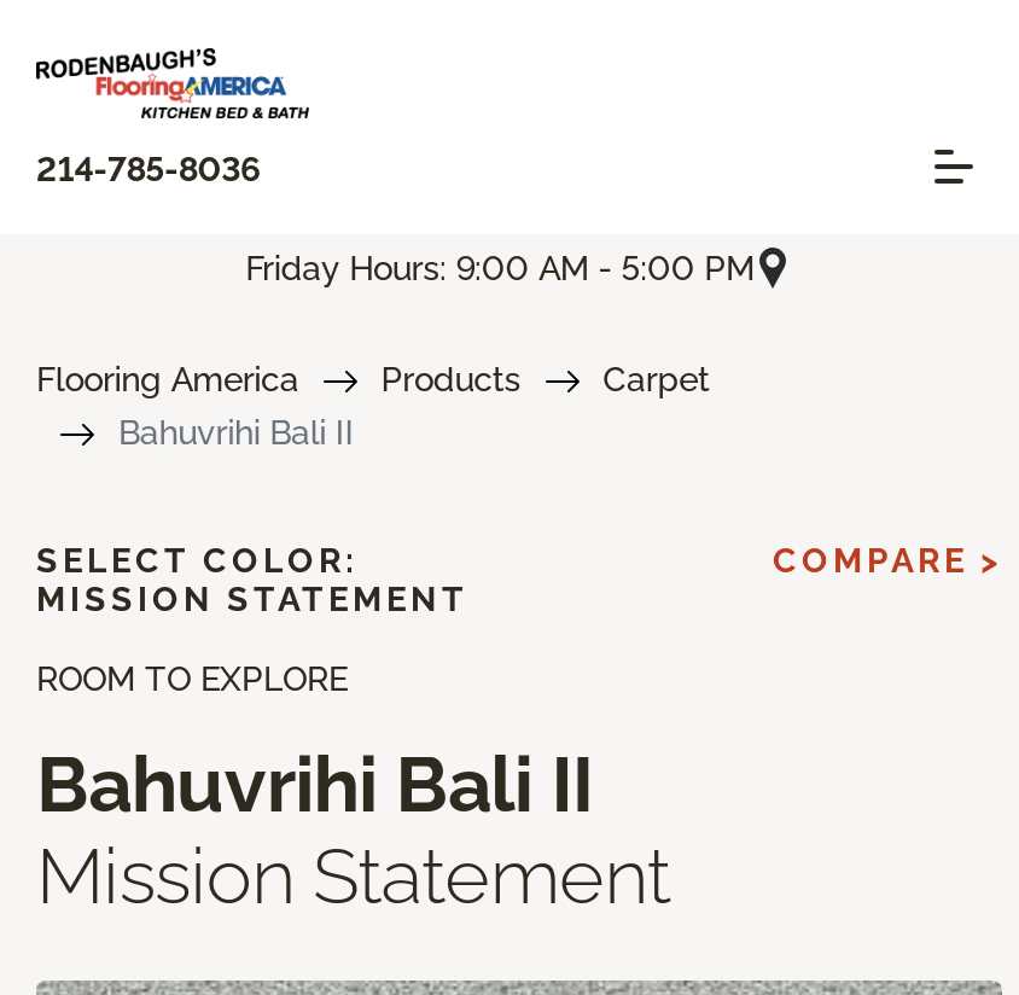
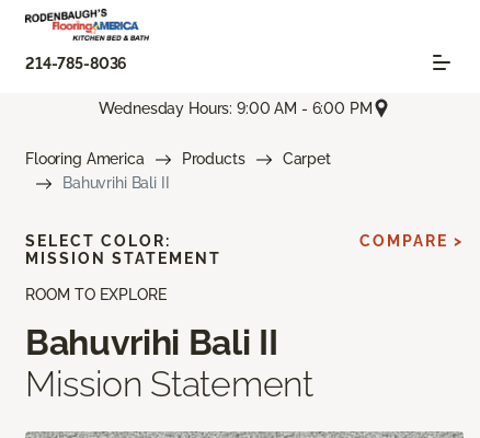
[246,248,754,286] Friday Hours: 9:00 AM - 5:00 PM -> [99,99,372,117] Wednesday Hours: 9:00 AM - 6:00 PM

